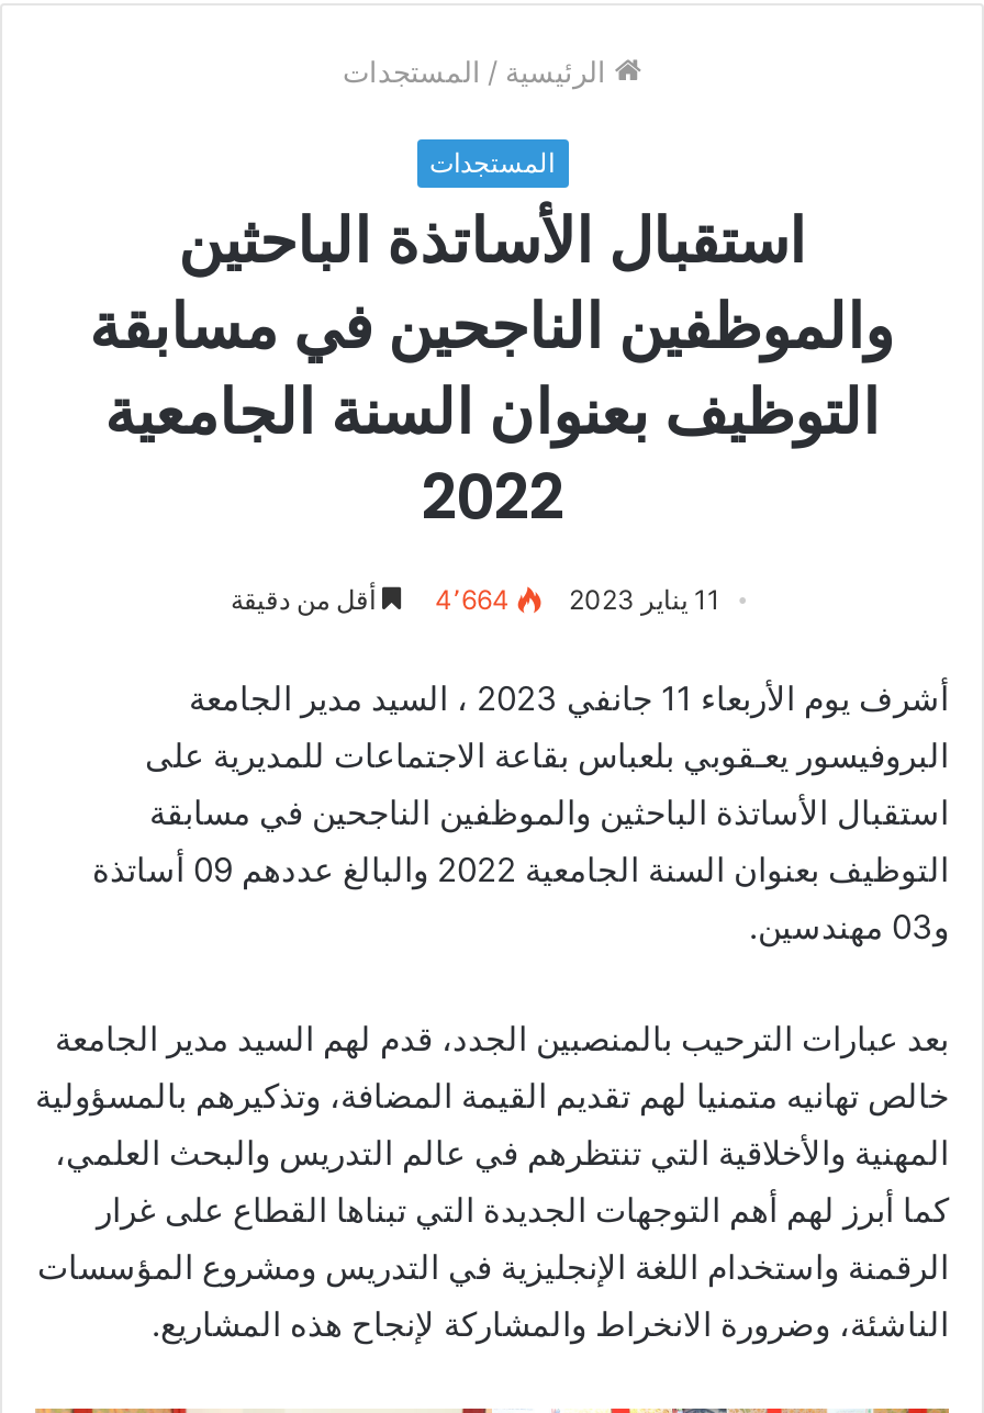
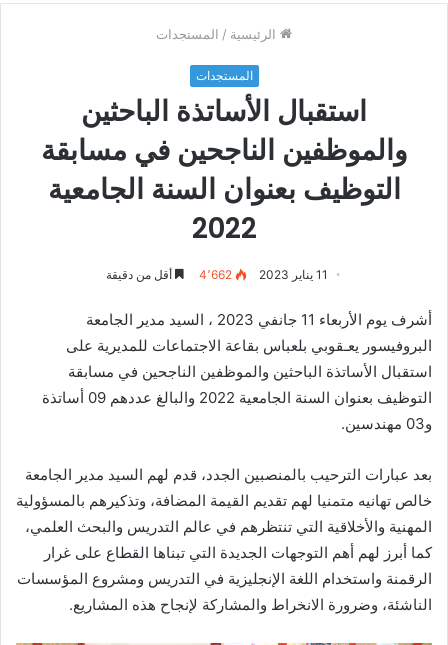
[435,583,510,616] 4٬664 -> [198,267,231,282] 4٬662

